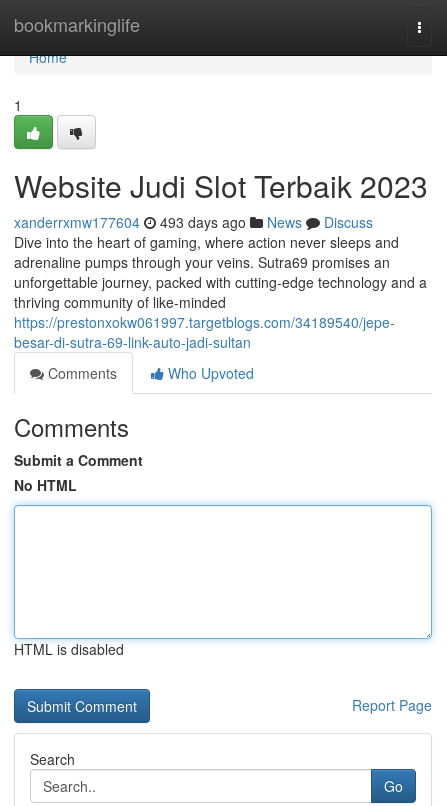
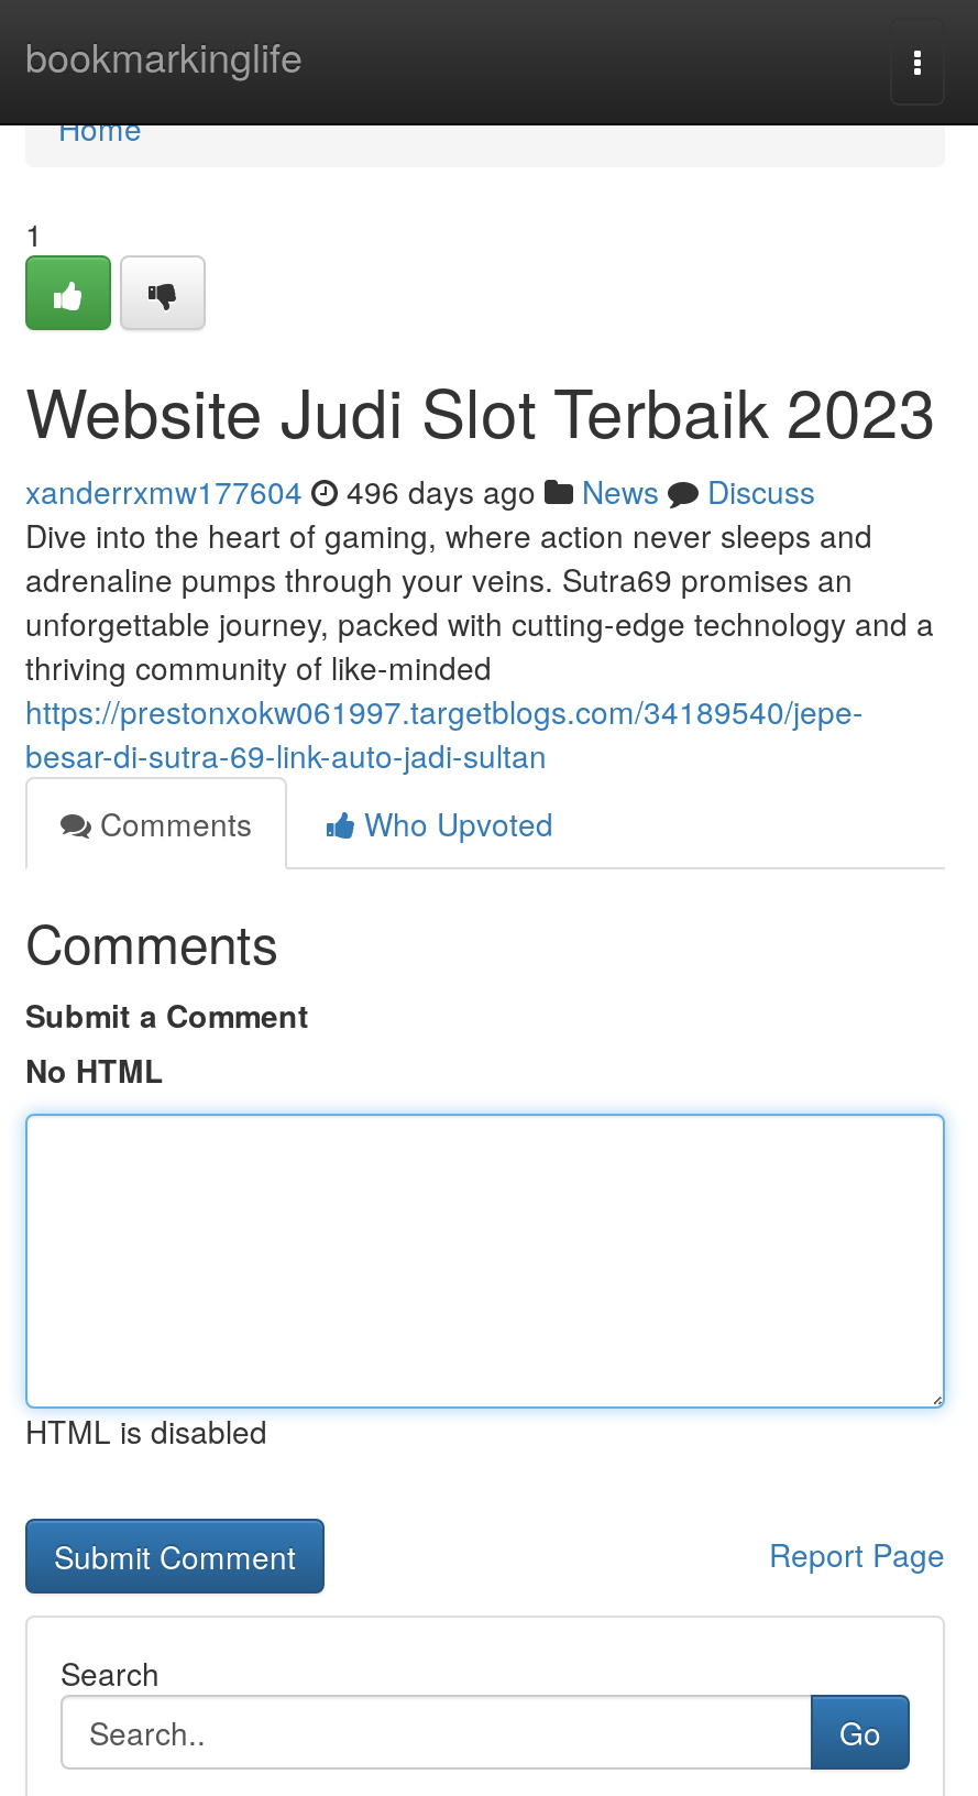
[14,212,373,232] xanderrxmw177604 493 days ago News Discuss -> [25,469,815,513] xanderrxmw177604 496 days ago News Discuss

